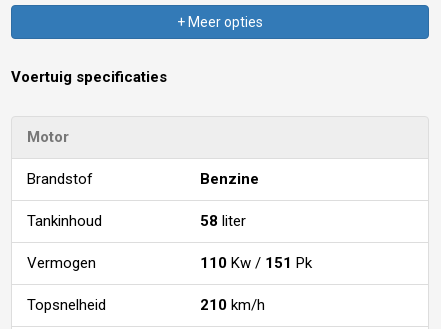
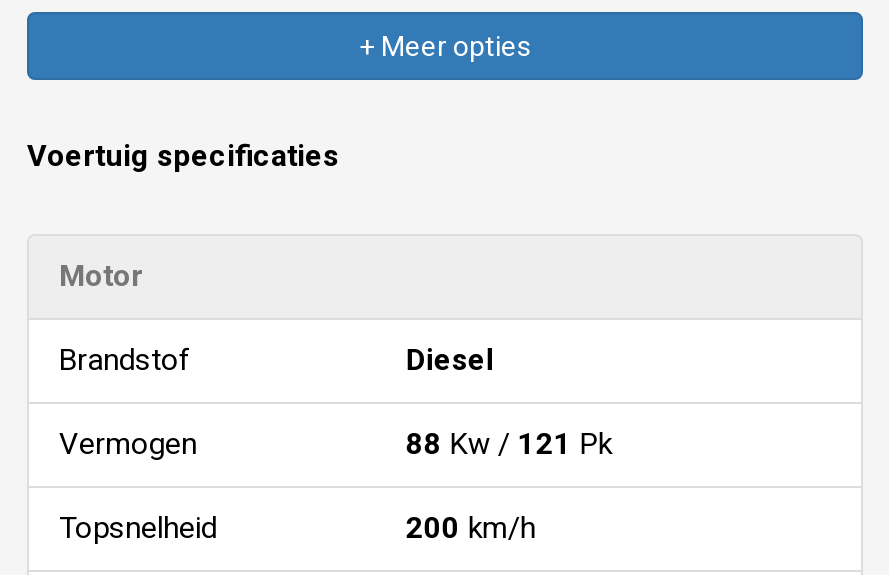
[27,170,259,230] Benzine | Tankinhoud | 58 liter -> [406,341,494,377] Diesel
[200,254,312,272] 110 Kw / 151 Pk -> [406,425,612,461] 88 Kw / 121 Pk
[200,296,265,314] 210 km/h -> [406,509,536,545] 200 km/h

